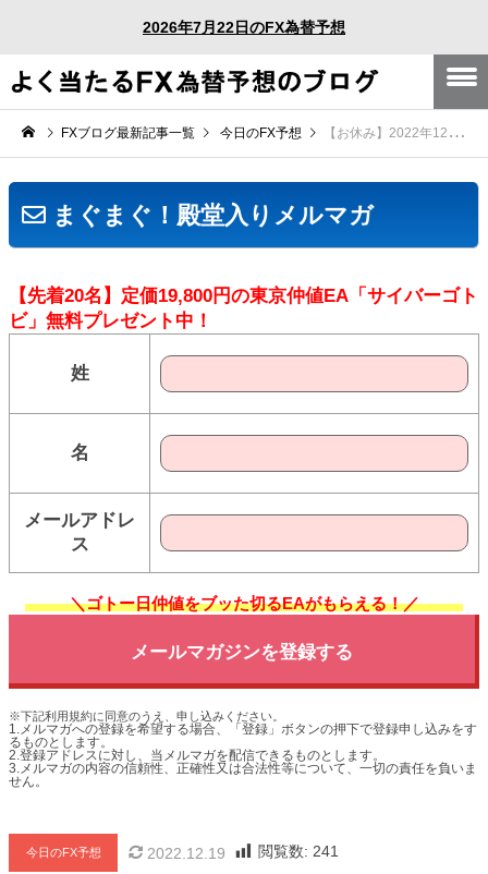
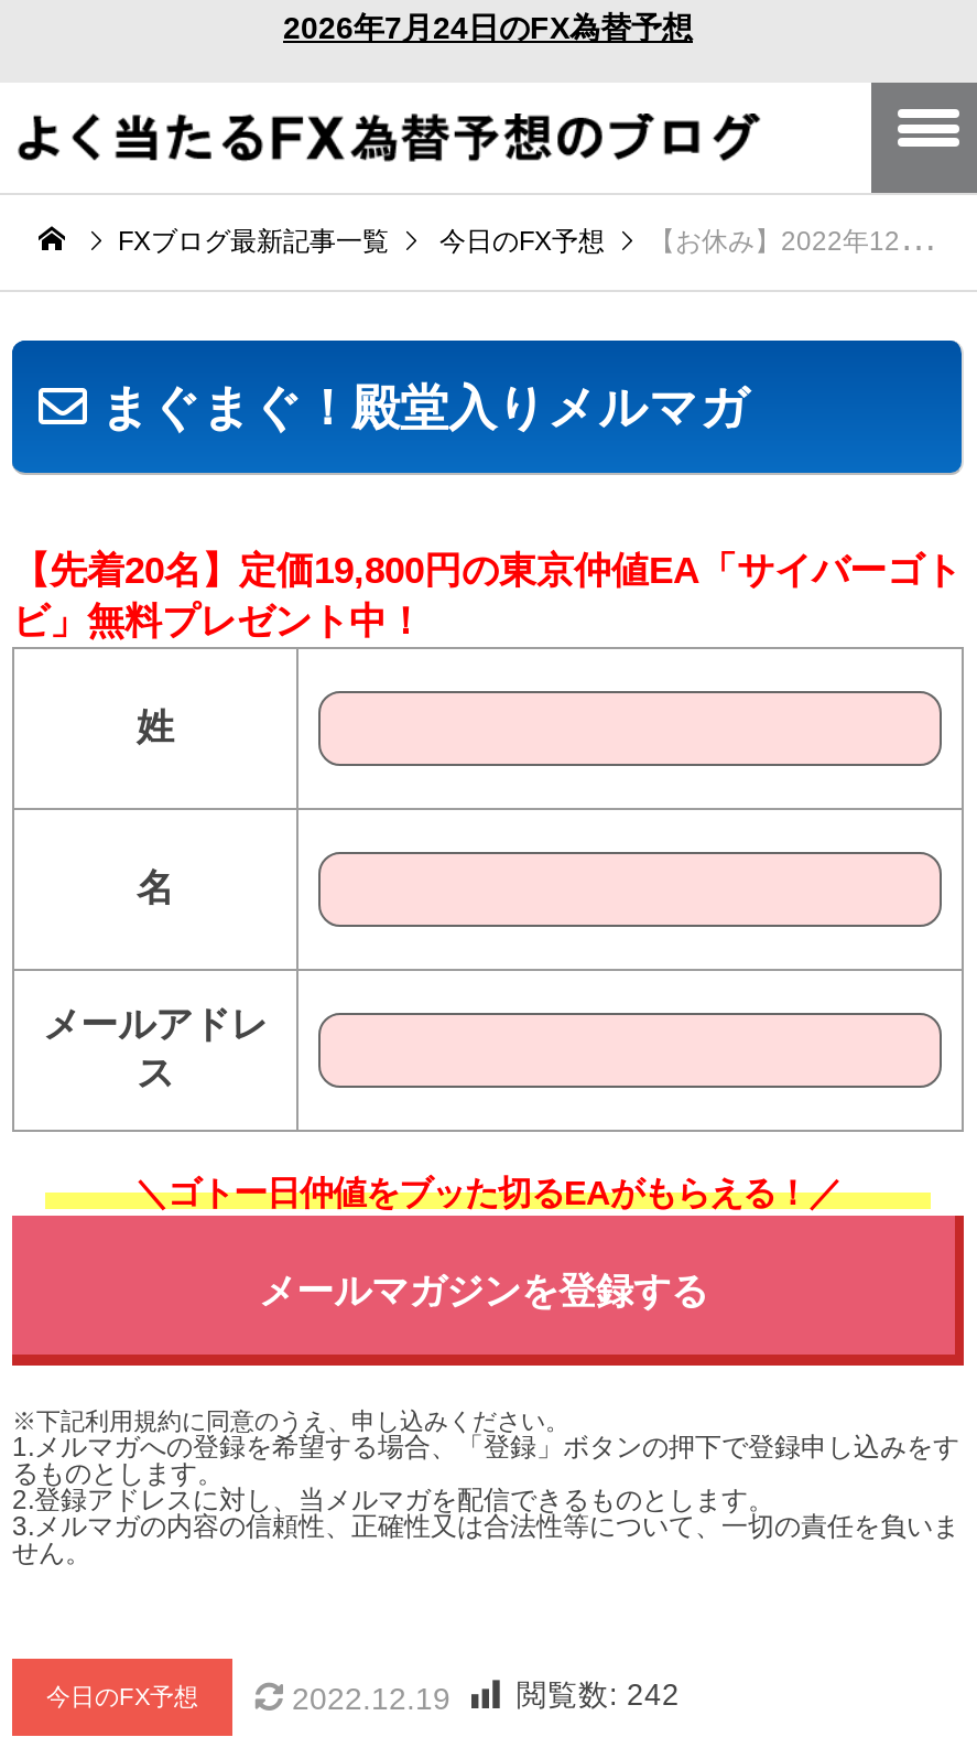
[143,18,345,35] 2026年7月22日のFX為替予想 -> [283,9,693,44] 2026年7月24日のFX為替予想
[147,844,339,861] 2022.12.19 閲覧数: 241 -> [292,1679,680,1715] 2022.12.19 閲覧数: 242

